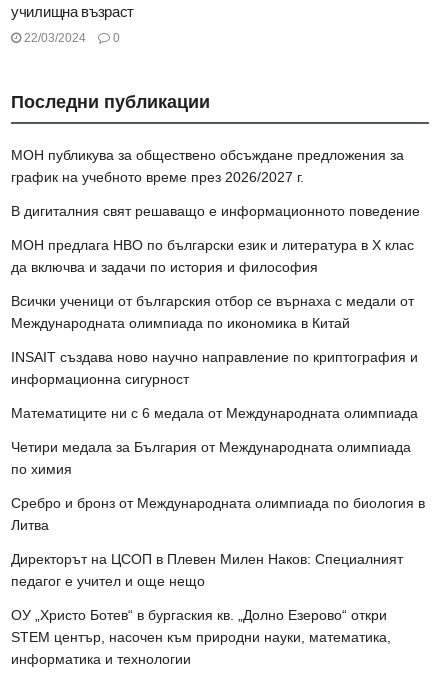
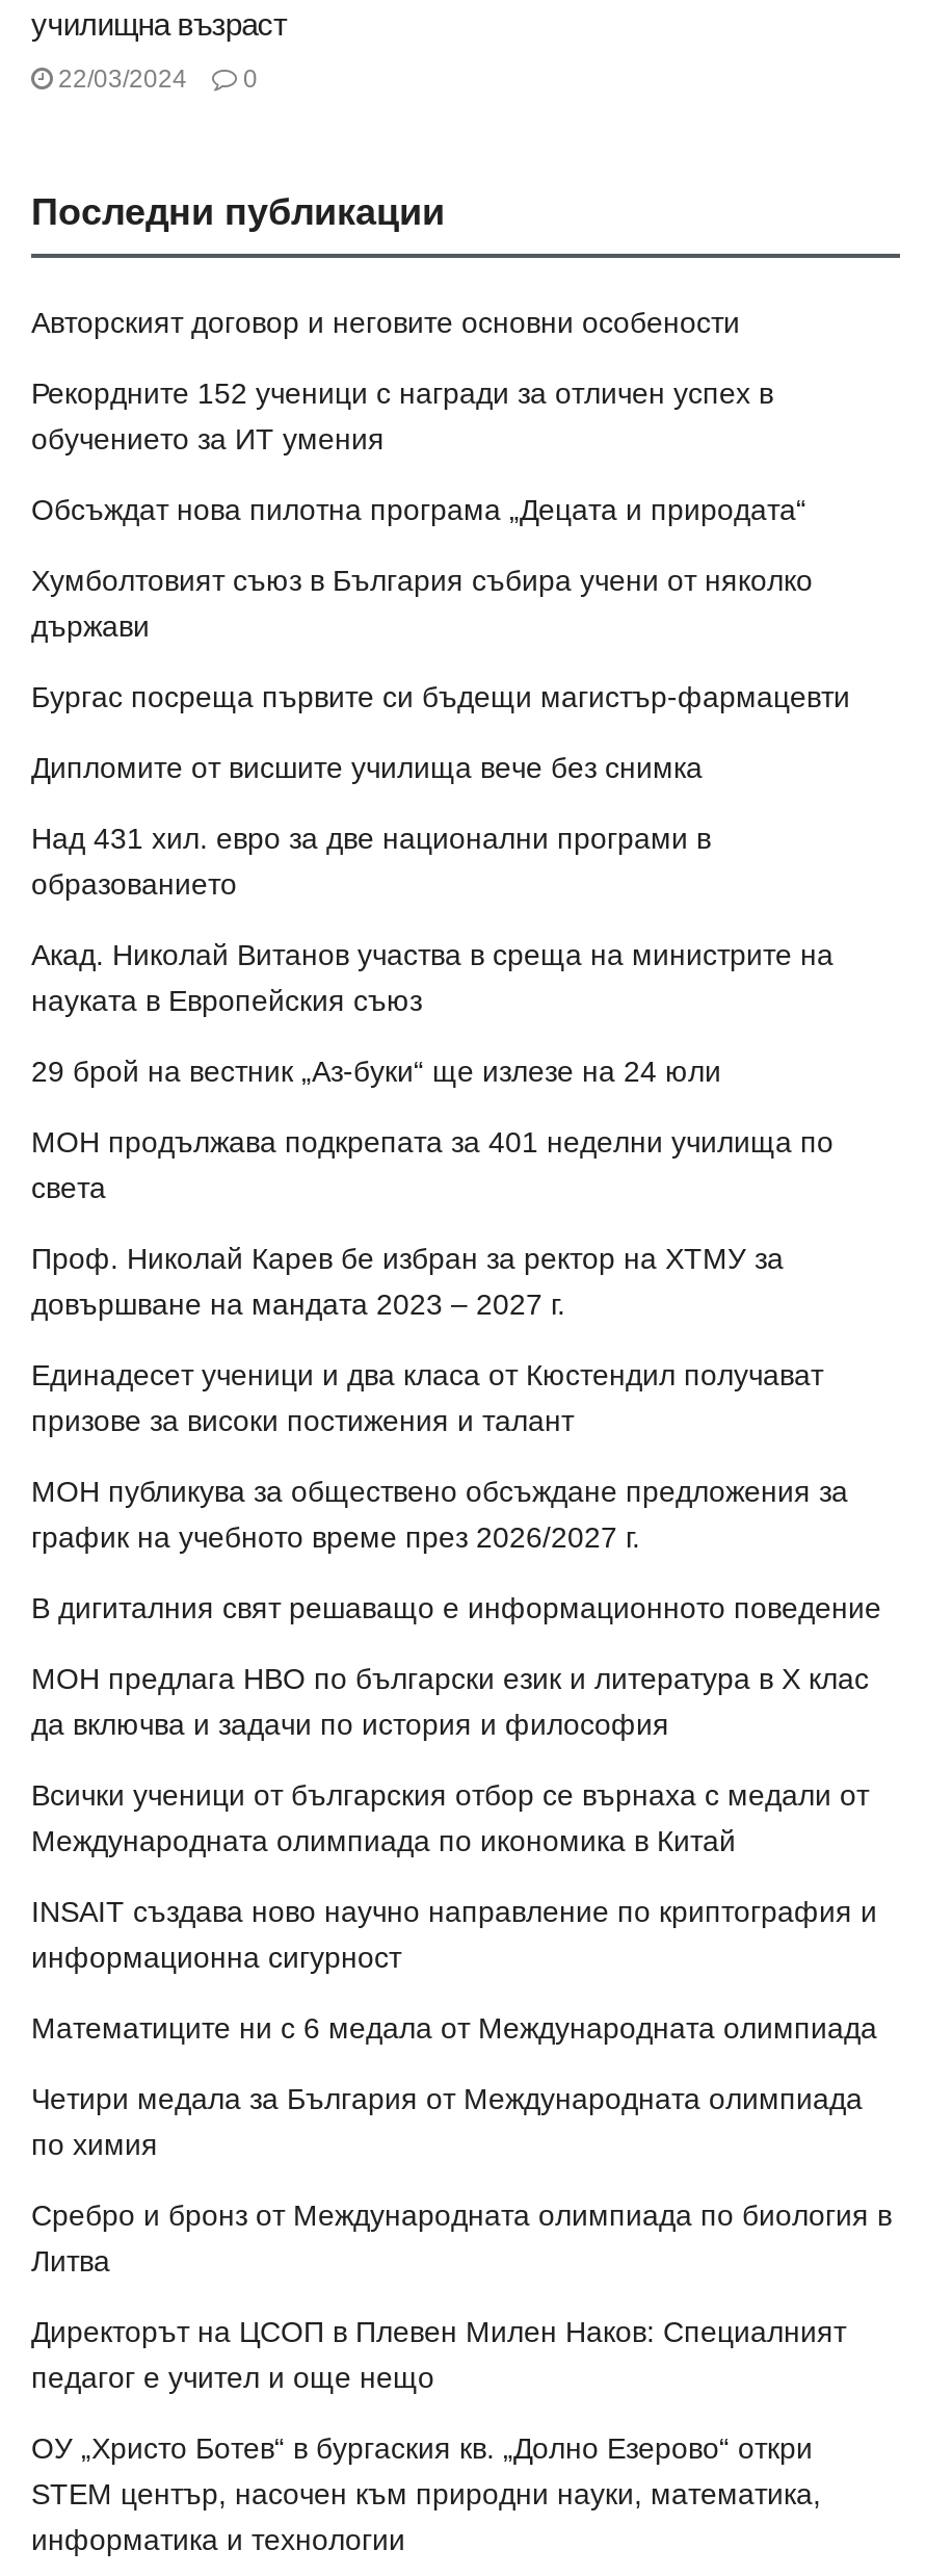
none -> [31,306,850,1437] Авторският договор и неговите основни особености | Рекордните 152 ученици с награди за отличен успех в | обучението за ИТ умения | Обсъждат нова пилотна програма „Децата и природата“ | Хумболтовият съюз в България събира учени от няколко | държави | Бургас посреща първите си бъдещи магистър-фармацевти | Дипломите от висшите училища вече без снимка | Над 431 хил. евро за две национални програми в | образованието | Акад. Николай Витанов участва в среща на министрите на | науката в Европейския съюз | 29 брой на вестник „Аз-буки“ ще излезе на 24 юли | МОН продължава подкрепата за 401 неделни училища по | света | Проф. Николай Карев бе избран за ректор на ХТМУ за | довършване на мандата 2023 – 2027 г. | Единадесет ученици и два класа от Кюстендил получават | призове за високи постижения и талант

